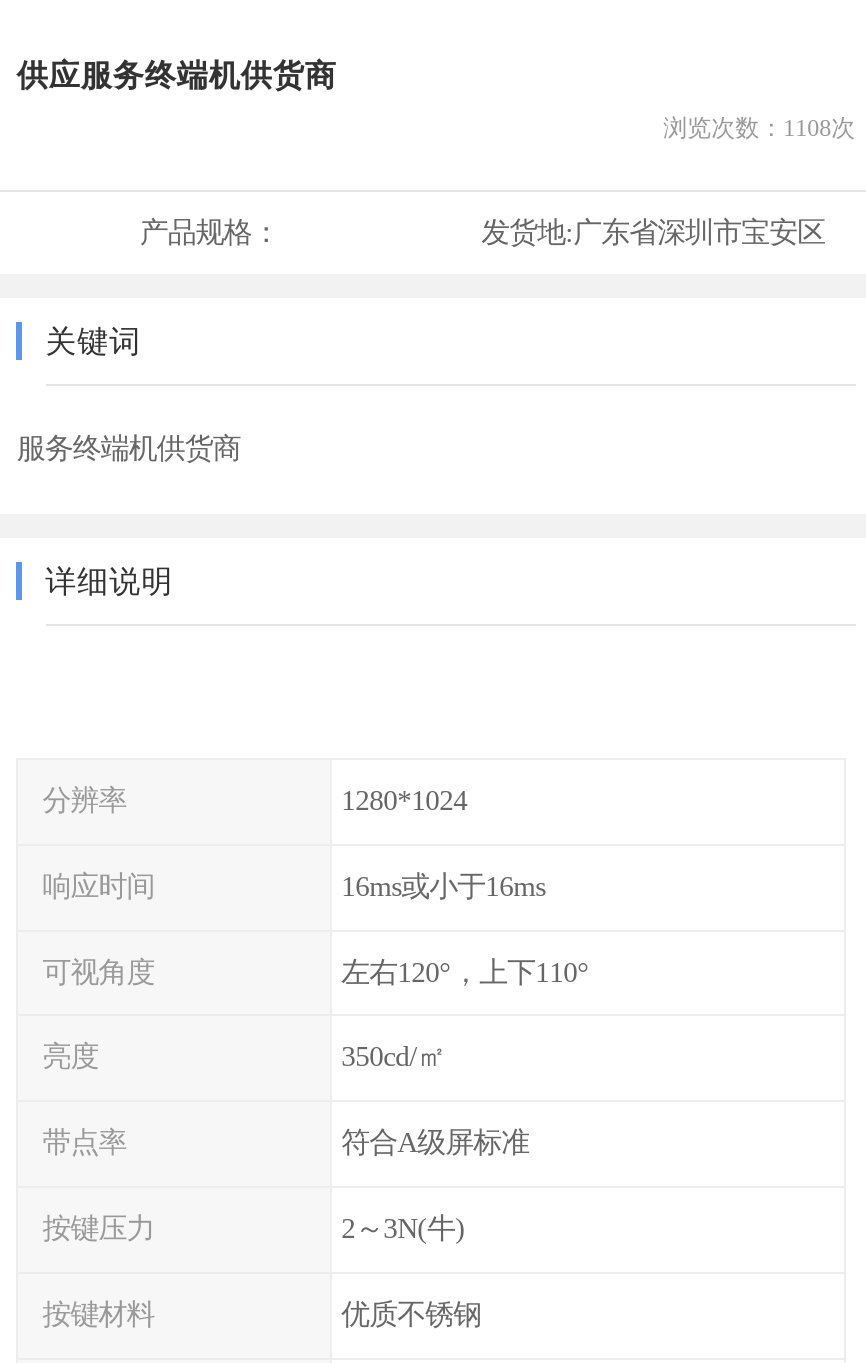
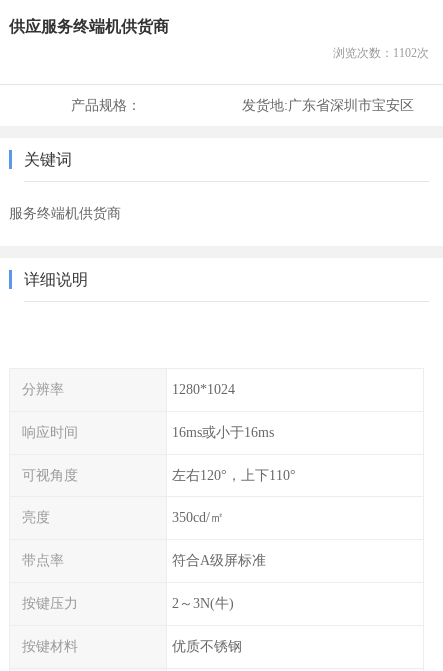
[663,114,855,142] 浏览次数：1108次 -> [333,46,429,60] 浏览次数：1102次

